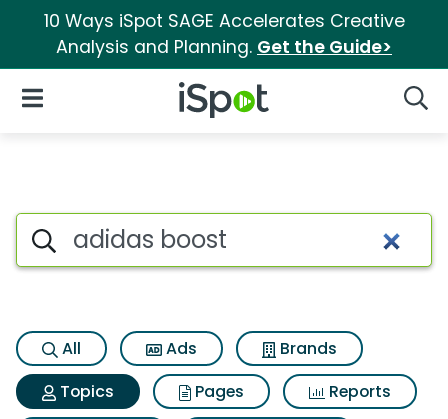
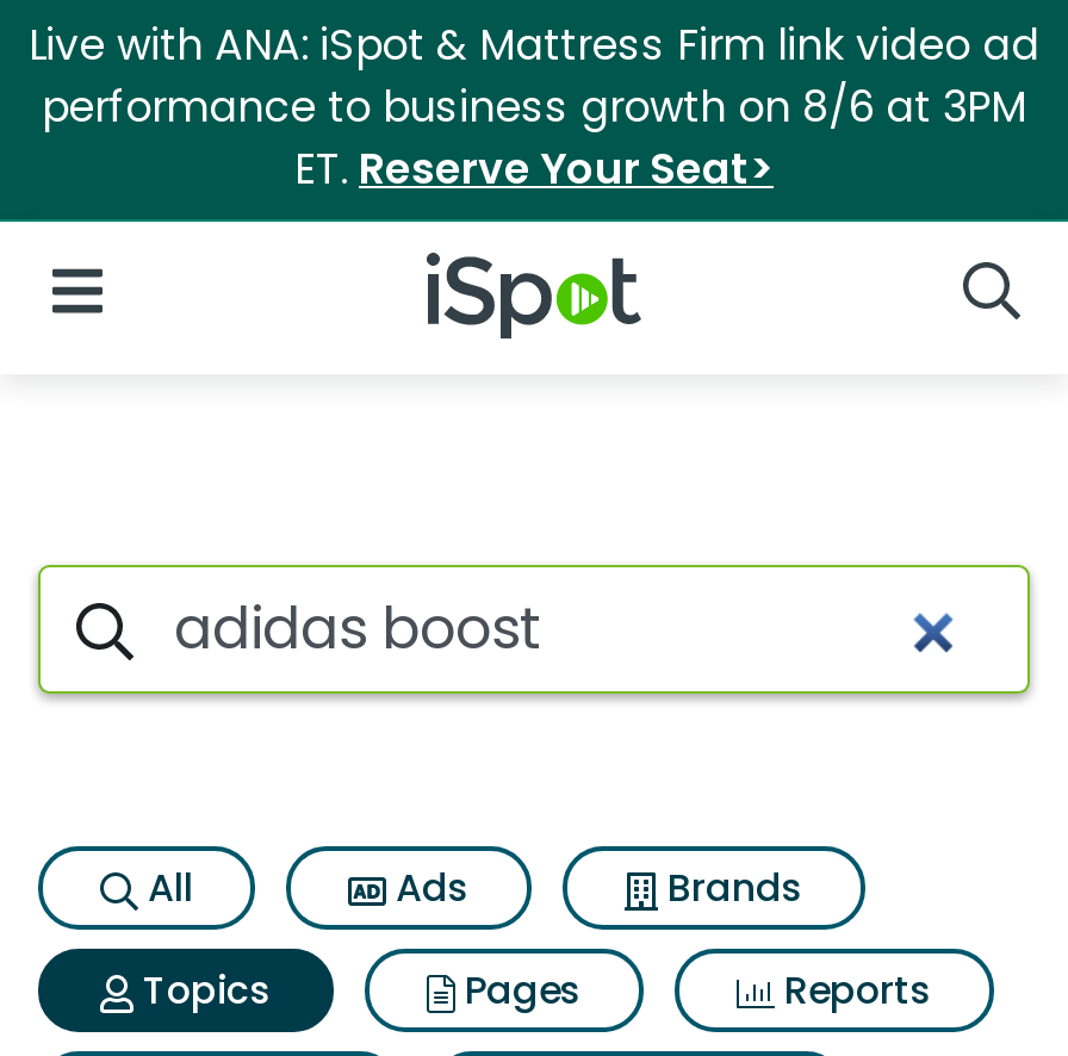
[43,9,404,59] 10 Ways iSpot SAGE Accelerates Creative | Analysis and Planning. Get the Guide> -> [29,17,1039,198] Live with ANA: iSpot & Mattress Firm link video ad | performance to business growth on 8/6 at 3PM | ET. Reserve Your Seat>

